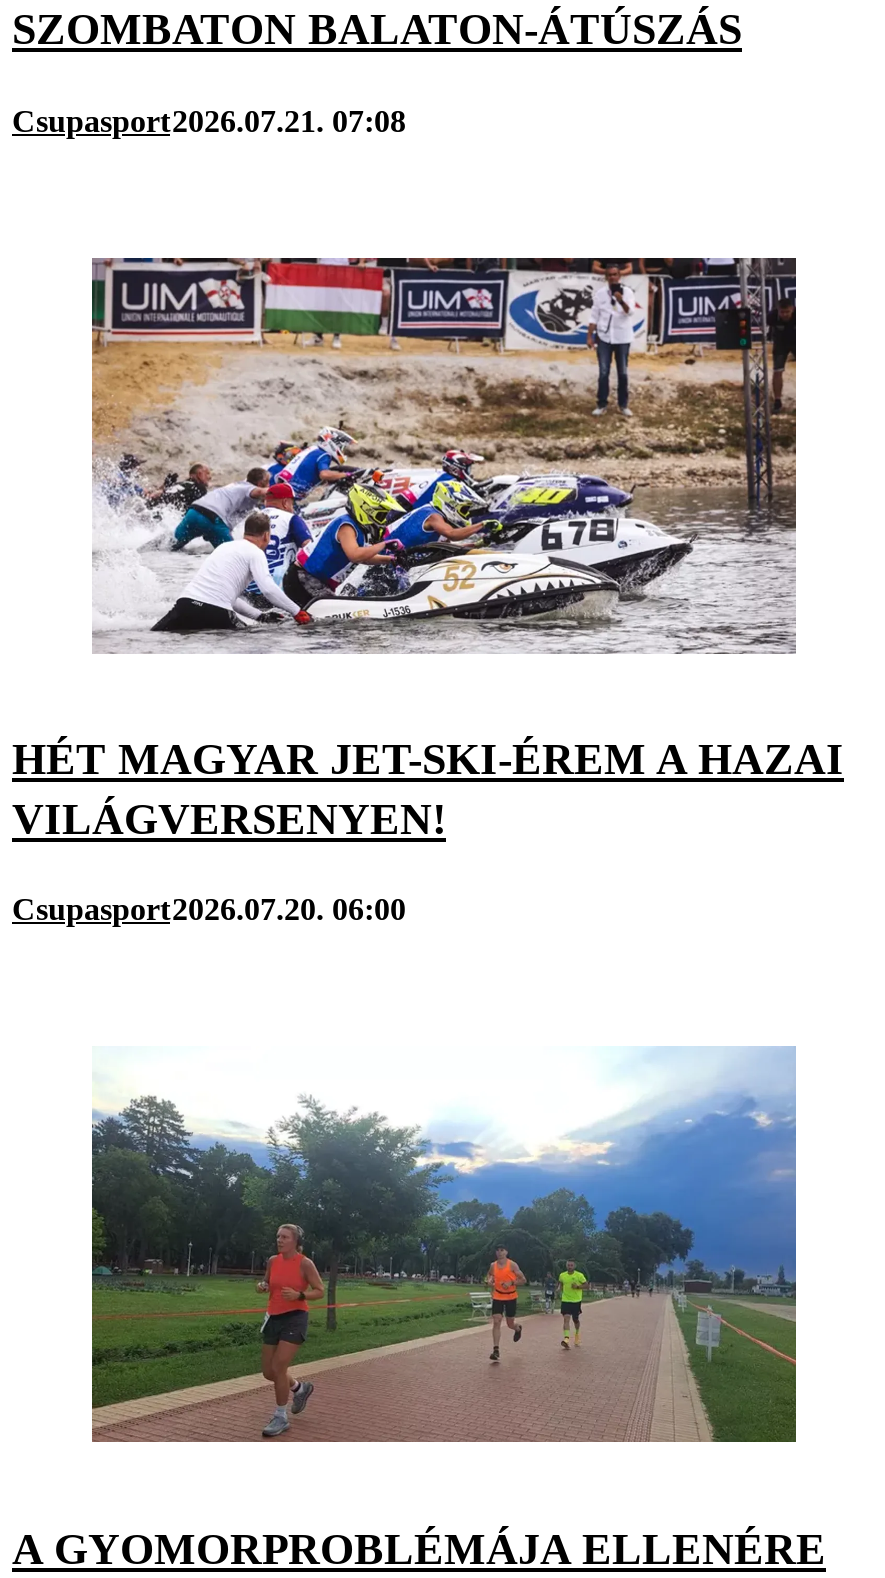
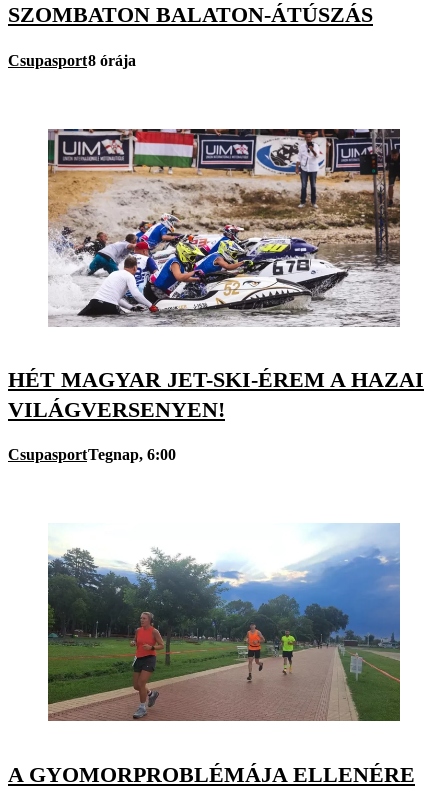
[12,103,406,137] Csupasport2026.07.21. 07:08 -> [8,52,136,69] Csupasport8 órája
[12,892,406,926] Csupasport2026.07.20. 06:00 -> [8,446,176,463] CsupasportTegnap, 6:00

